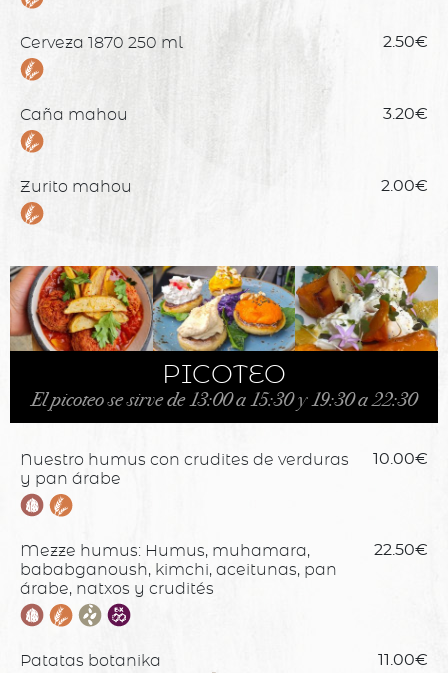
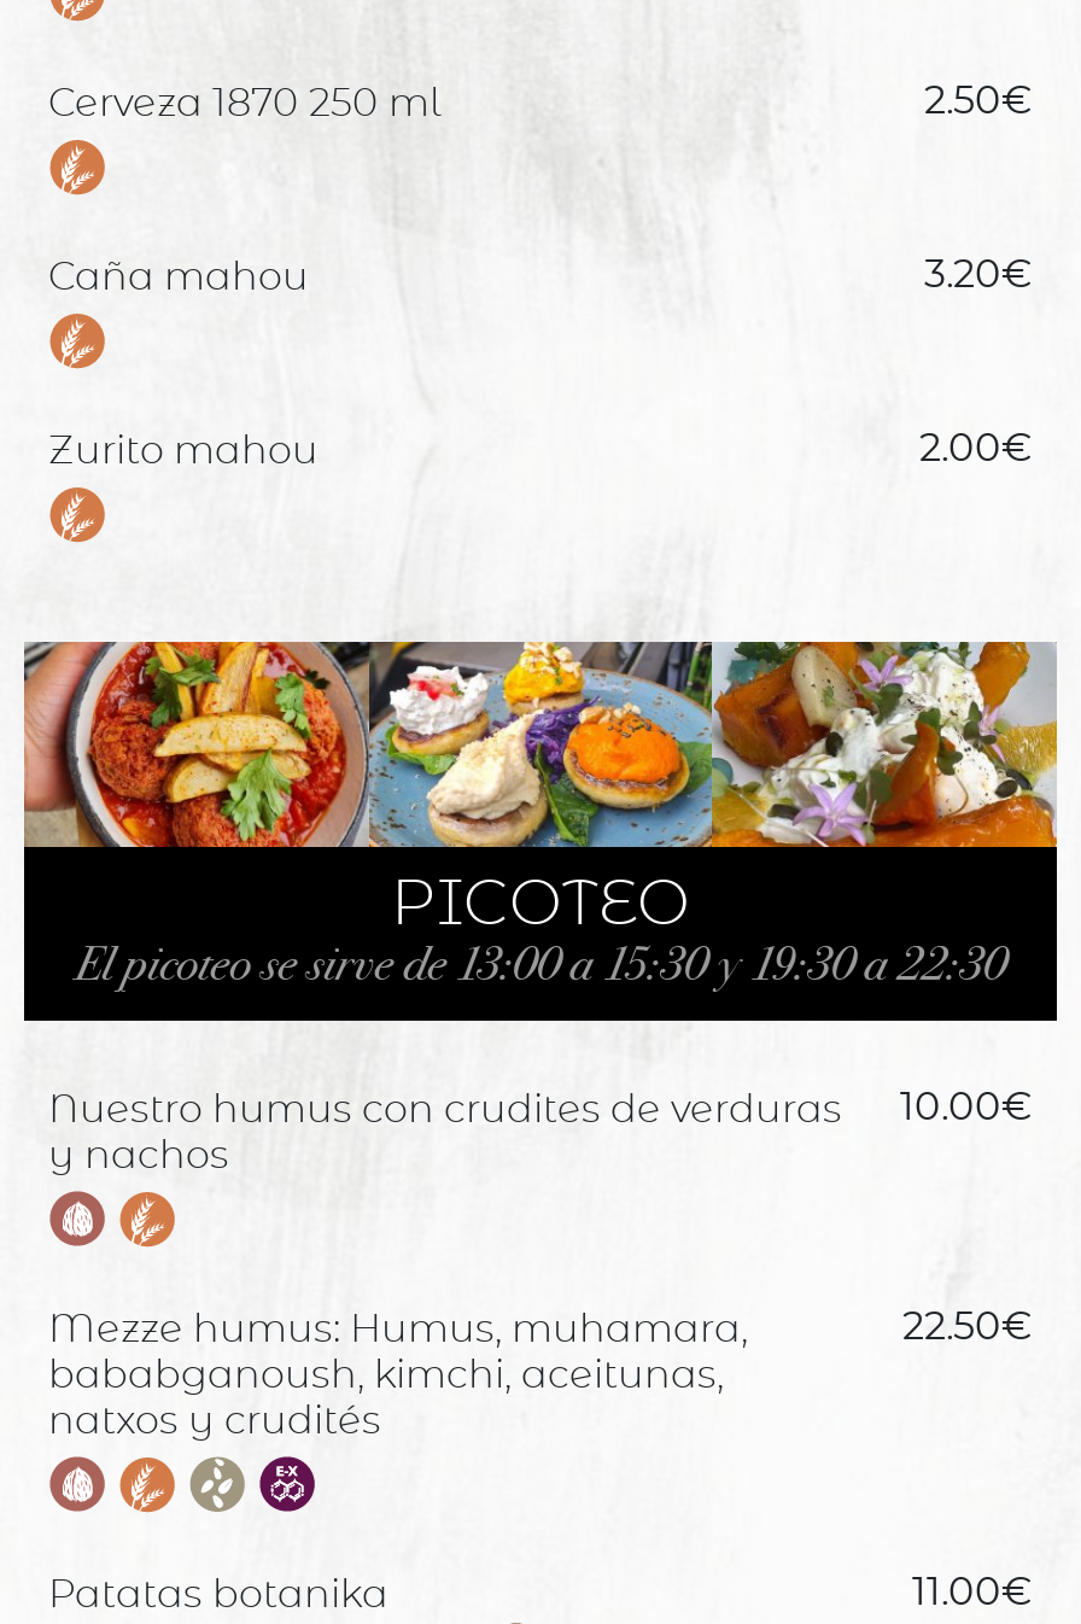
[20,469,121,488] y pan árabe -> [48,1131,229,1177] y nachos
[20,560,337,598] bababganoush, kimchi, aceitunas, pan | árabe, natxos y crudités -> [48,1351,724,1443] bababganoush, kimchi, aceitunas, | natxos y crudités

